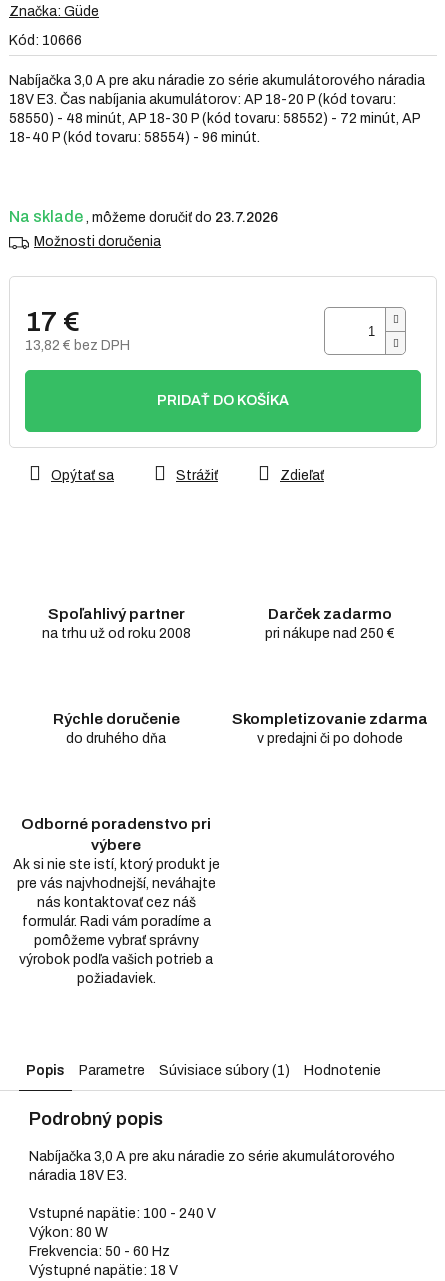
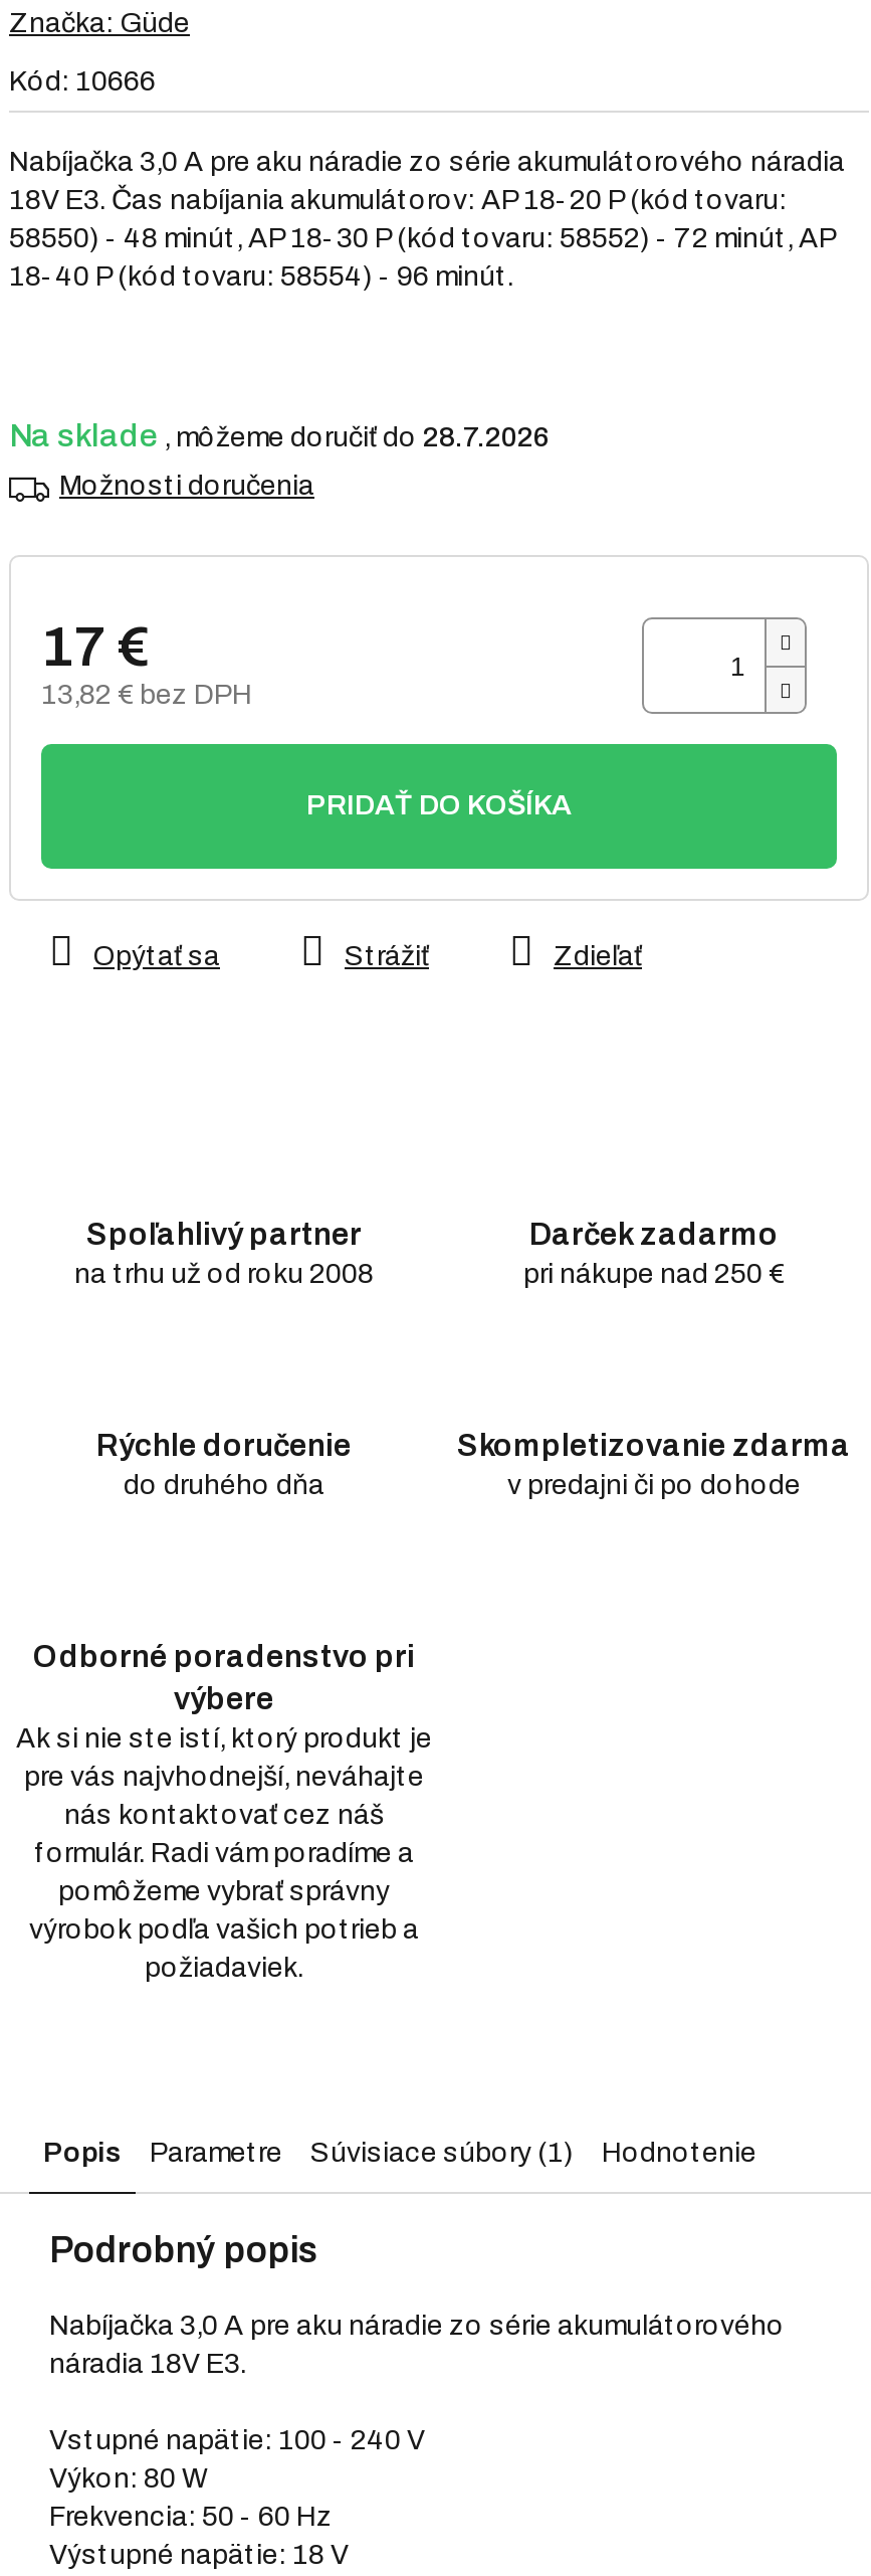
[215,210,278,225] 23.7.2026 -> [423,423,550,453] 28.7.2026

